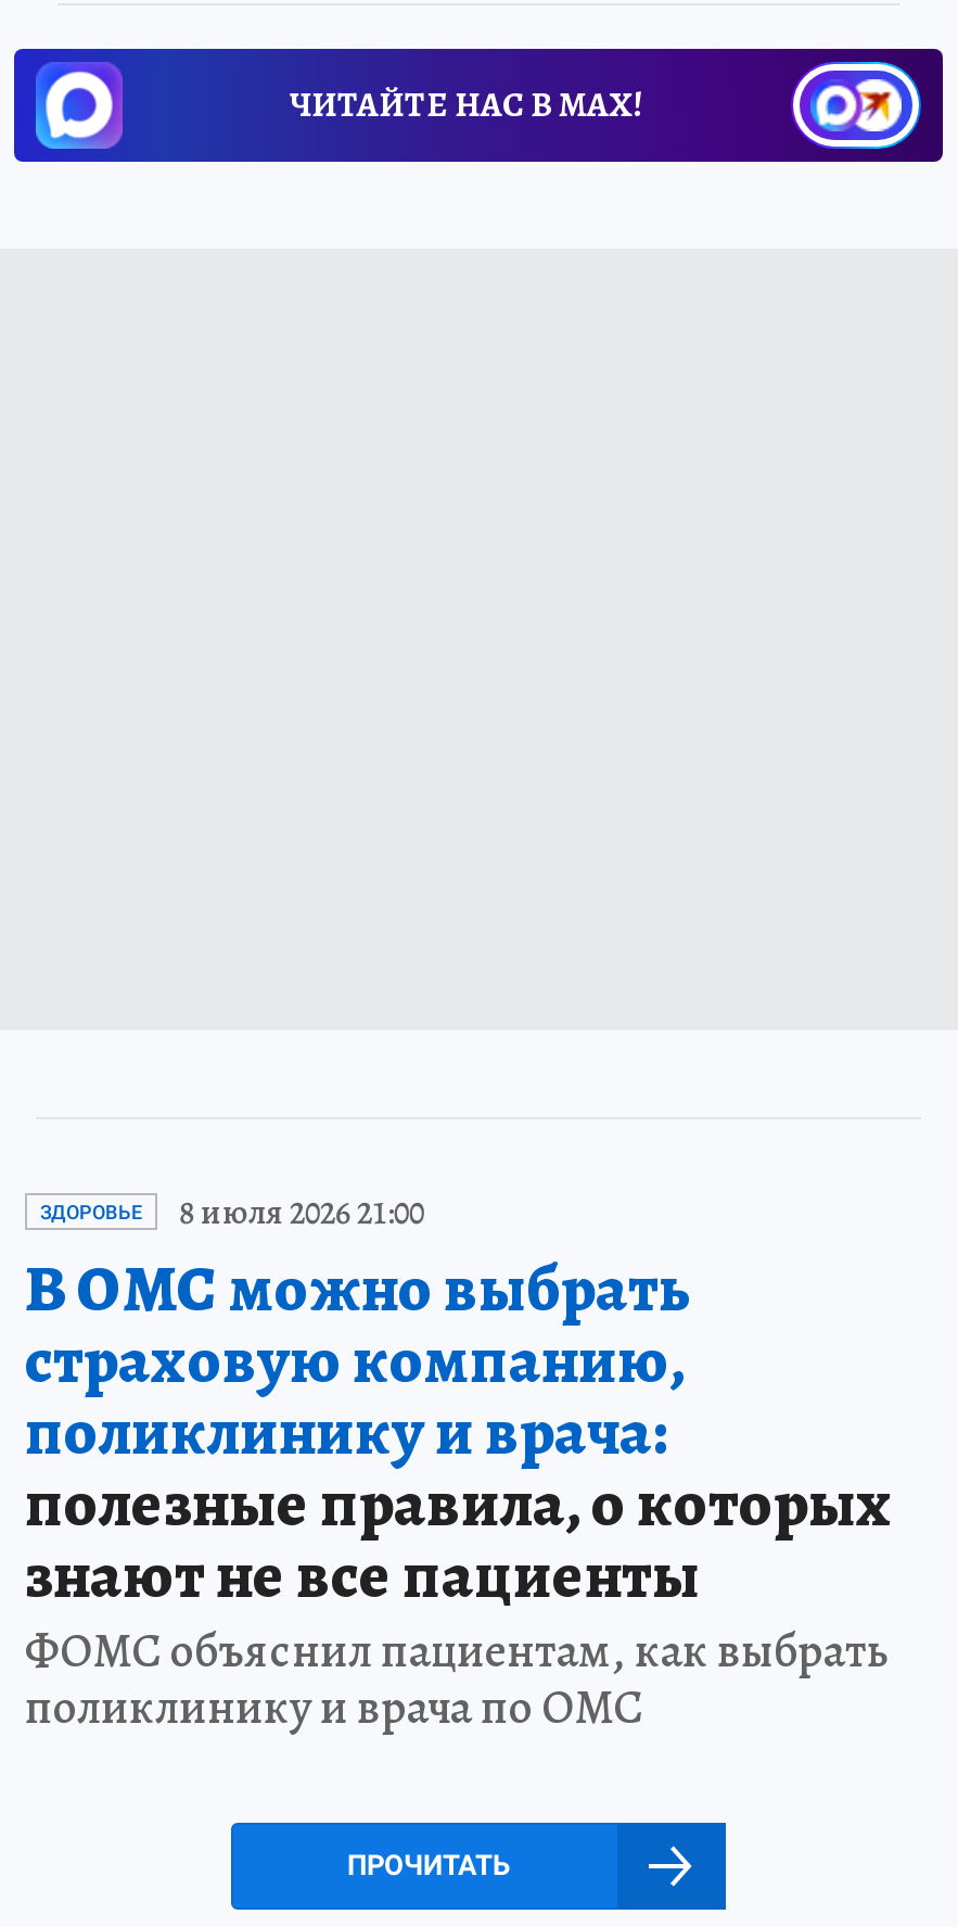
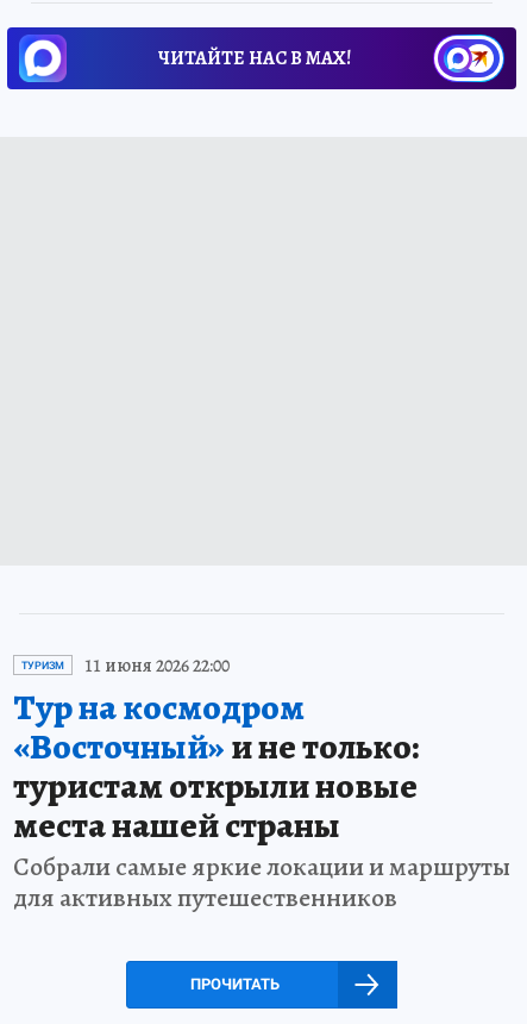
[25,1188,893,1740] ЗДОРОВЬЕ | 8 июля 2026 21:00 | В ОМС можно выбрать | страховую компанию, | поликлинику и врача: | полезные правила, о которых | знают не все пациенты | ФОМС объяснил пациентам, как выбрать | поликлинику и врача по ОМС -> [13,652,510,915] ТУРИЗМ | 11 июня 2026 22:00 | Тур на космодром | «Восточный»и не только: | туристам открыли новые | места нашей страны | Собрали самые яркие локации и маршруты | для активных путешественников

